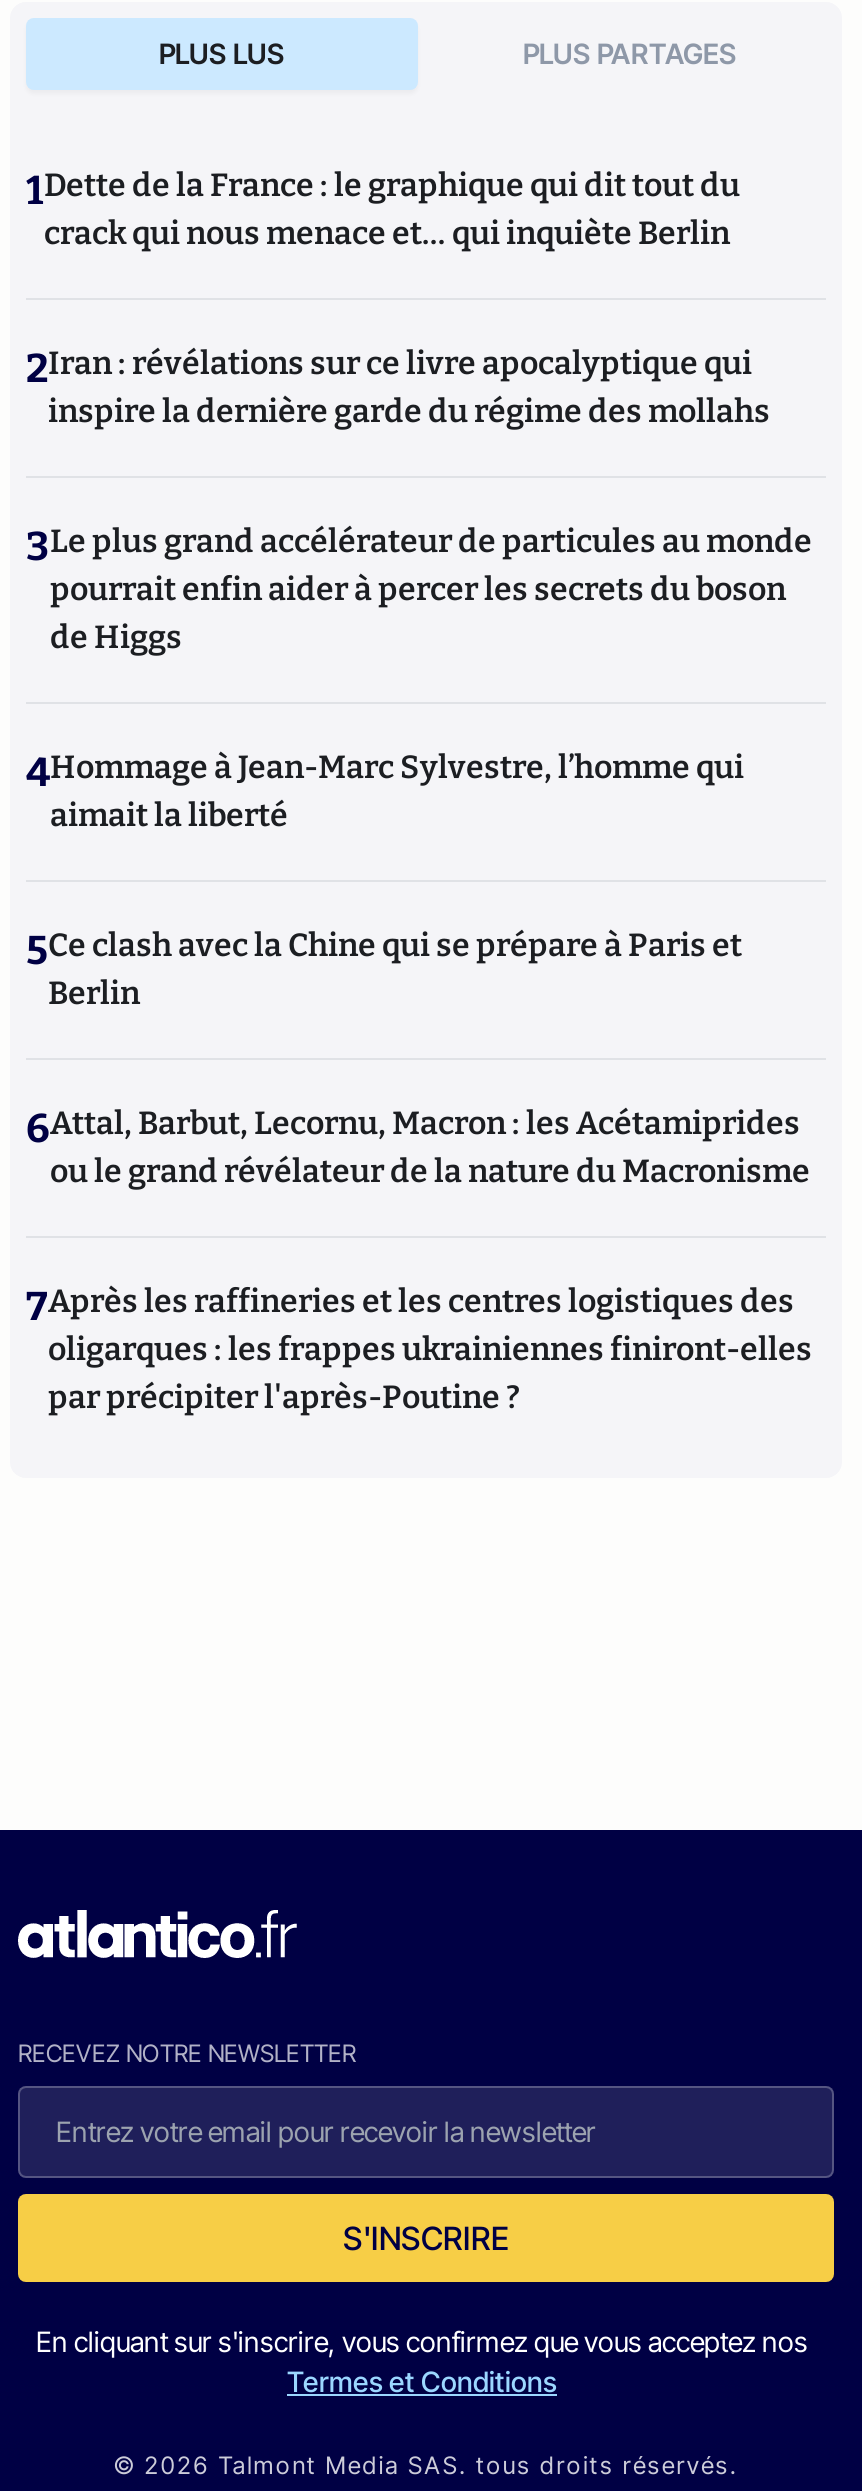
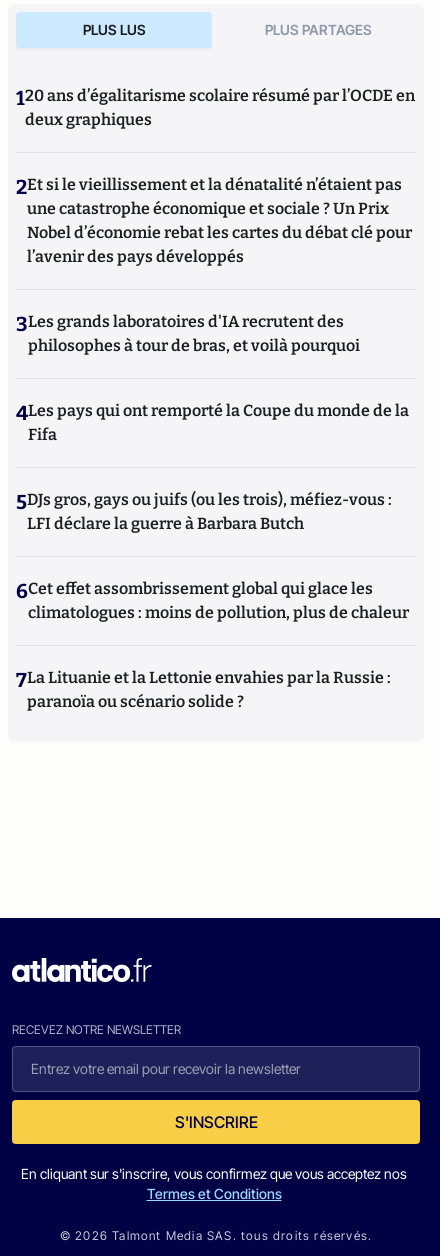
[26,166,740,252] 1Dette de la France : le graphique qui dit tout du | crack qui nous menace et… qui inquiète Berlin -> [16,86,415,129] 120 ans d’égalitarisme scolaire résumé par l’OCDE en | deux graphiques
[26,344,770,430] 2Iran : révélations sur ce livre apocalyptique qui | inspire la dernière garde du régime des mollahs -> [16,175,412,266] 2Et si le vieillissement et la dénatalité n’étaient pas | une catastrophe économique et sociale ? Un Prix | Nobel d’économie rebat les cartes du débat clé pour | l’avenir des pays développés
[26,522,812,656] 3Le plus grand accélérateur de particules au monde | pourrait enfin aider à percer les secrets du boson | de Higgs -> [16,312,360,355] 3Les grands laboratoires d'IA recrutent des | philosophes à tour de bras, et voilà pourquoi
[26,748,744,834] 4Hommage à Jean-Marc Sylvestre, l’homme qui | aimait la liberté -> [16,401,409,444] 4Les pays qui ont remporté la Coupe du monde de la | Fifa
[26,926,742,1012] 5Ce clash avec la Chine qui se prépare à Paris et | Berlin -> [16,490,392,533] 5DJs gros, gays ou juifs (ou les trois), méfiez-vous : | LFI déclare la guerre à Barbara Butch
[26,1104,810,1190] 6Attal, Barbut, Lecornu, Macron : les Acétamiprides | ou le grand révélateur de la nature du Macronisme -> [16,579,409,622] 6Cet effet assombrissement global qui glace les | climatologues : moins de pollution, plus de chaleur
[26,1282,812,1416] 7Après les raffineries et les centres logistiques des | oligarques : les frappes ukrainiennes finiront-elles | par précipiter l'après-Poutine ? -> [16,668,391,711] 7La Lituanie et la Lettonie envahies par la Russie : | paranoïa ou scénario solide ?

